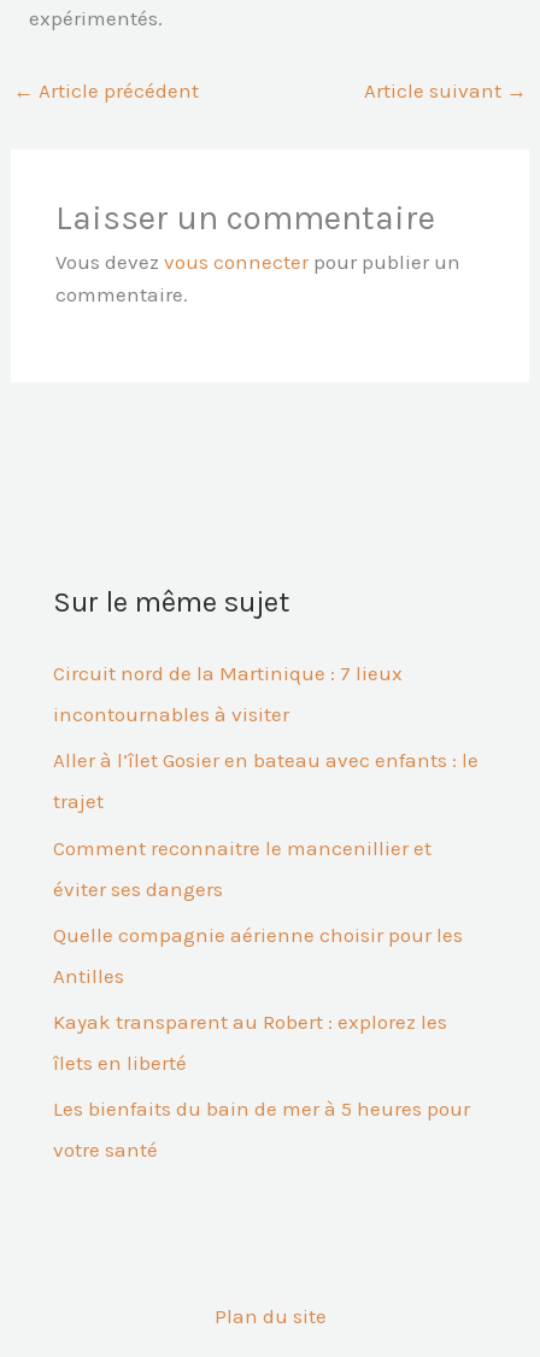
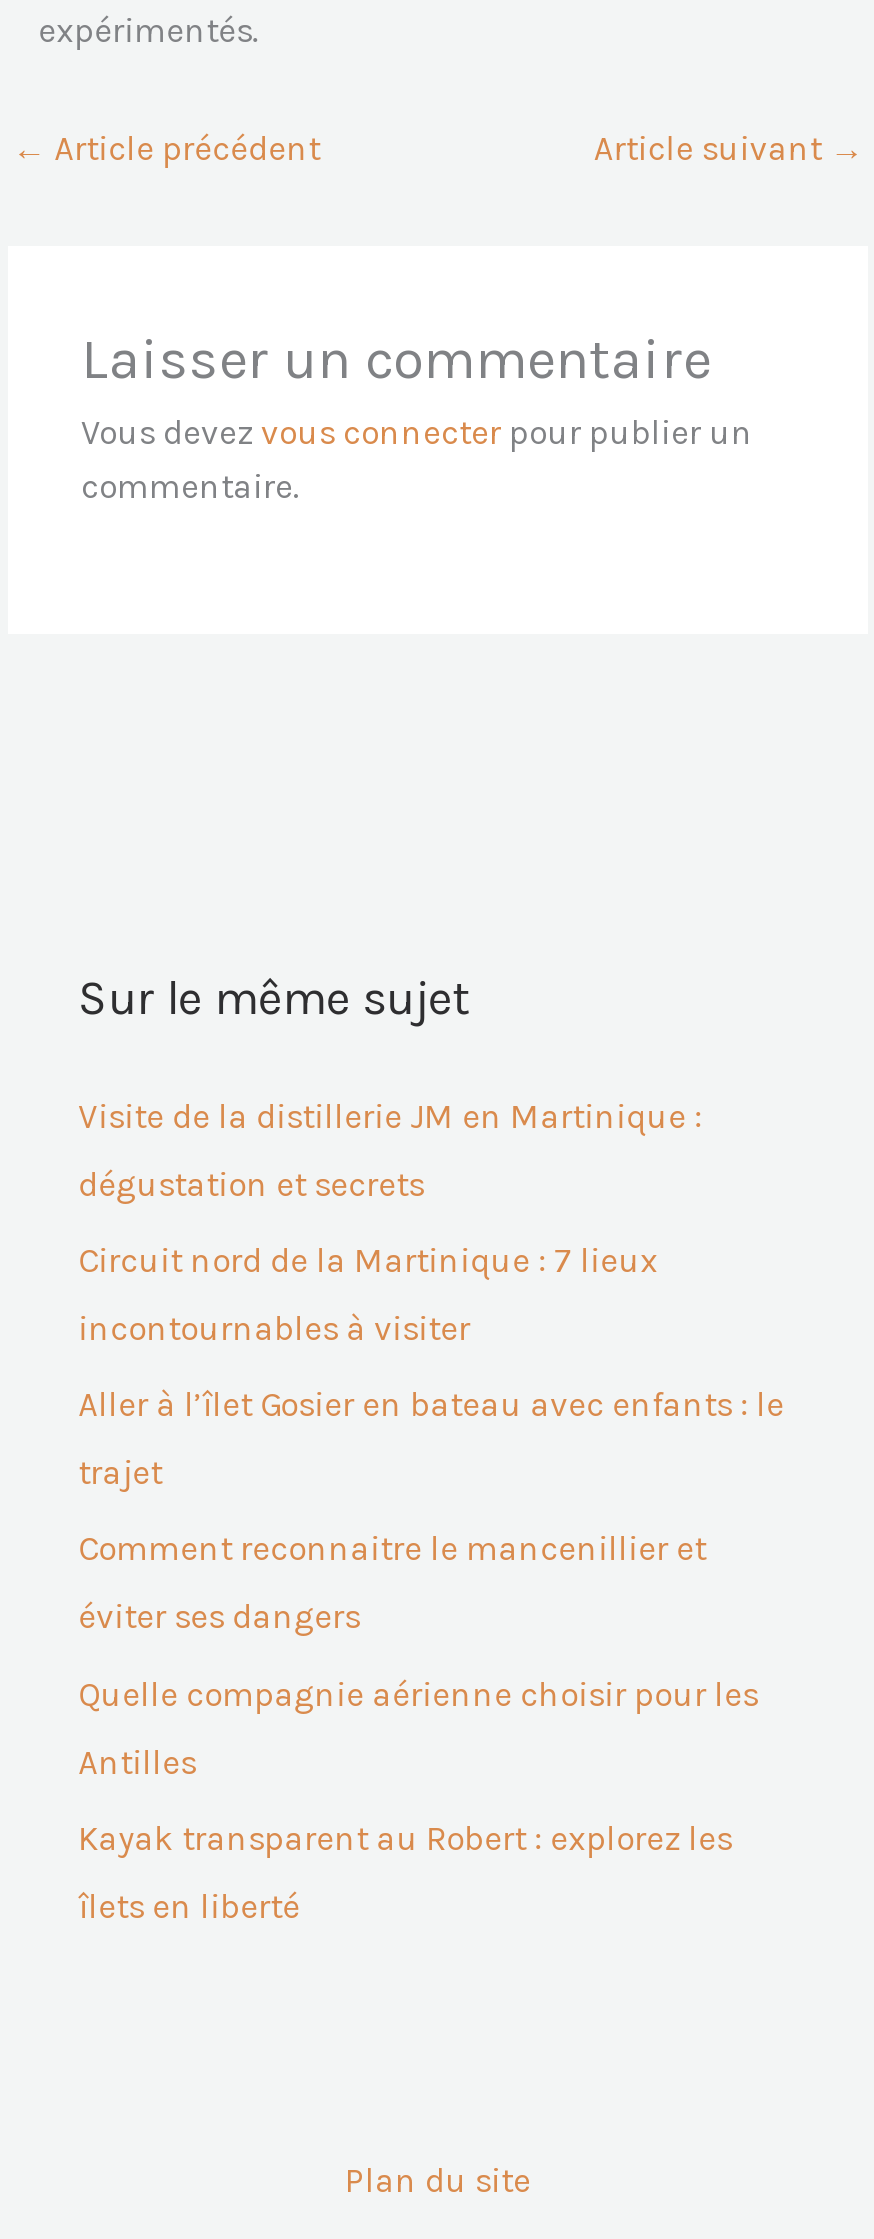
none -> [78,1095,702,1203] Visite de la distillerie JM en Martinique : | dégustation et secrets
moved [53,661,479,1075] -> [78,1240,784,1926]: Circuit nord de la Martinique : 7 lieux | incontournables à visiter | Aller à l’îlet Gosier en bateau avec enfants : le | ... | Kayak transparent au Robert : explorez les | îlets en liberté
[53,1097,470,1162] Les bienfaits du bain de mer à 5 heures pour | votre santé -> none

